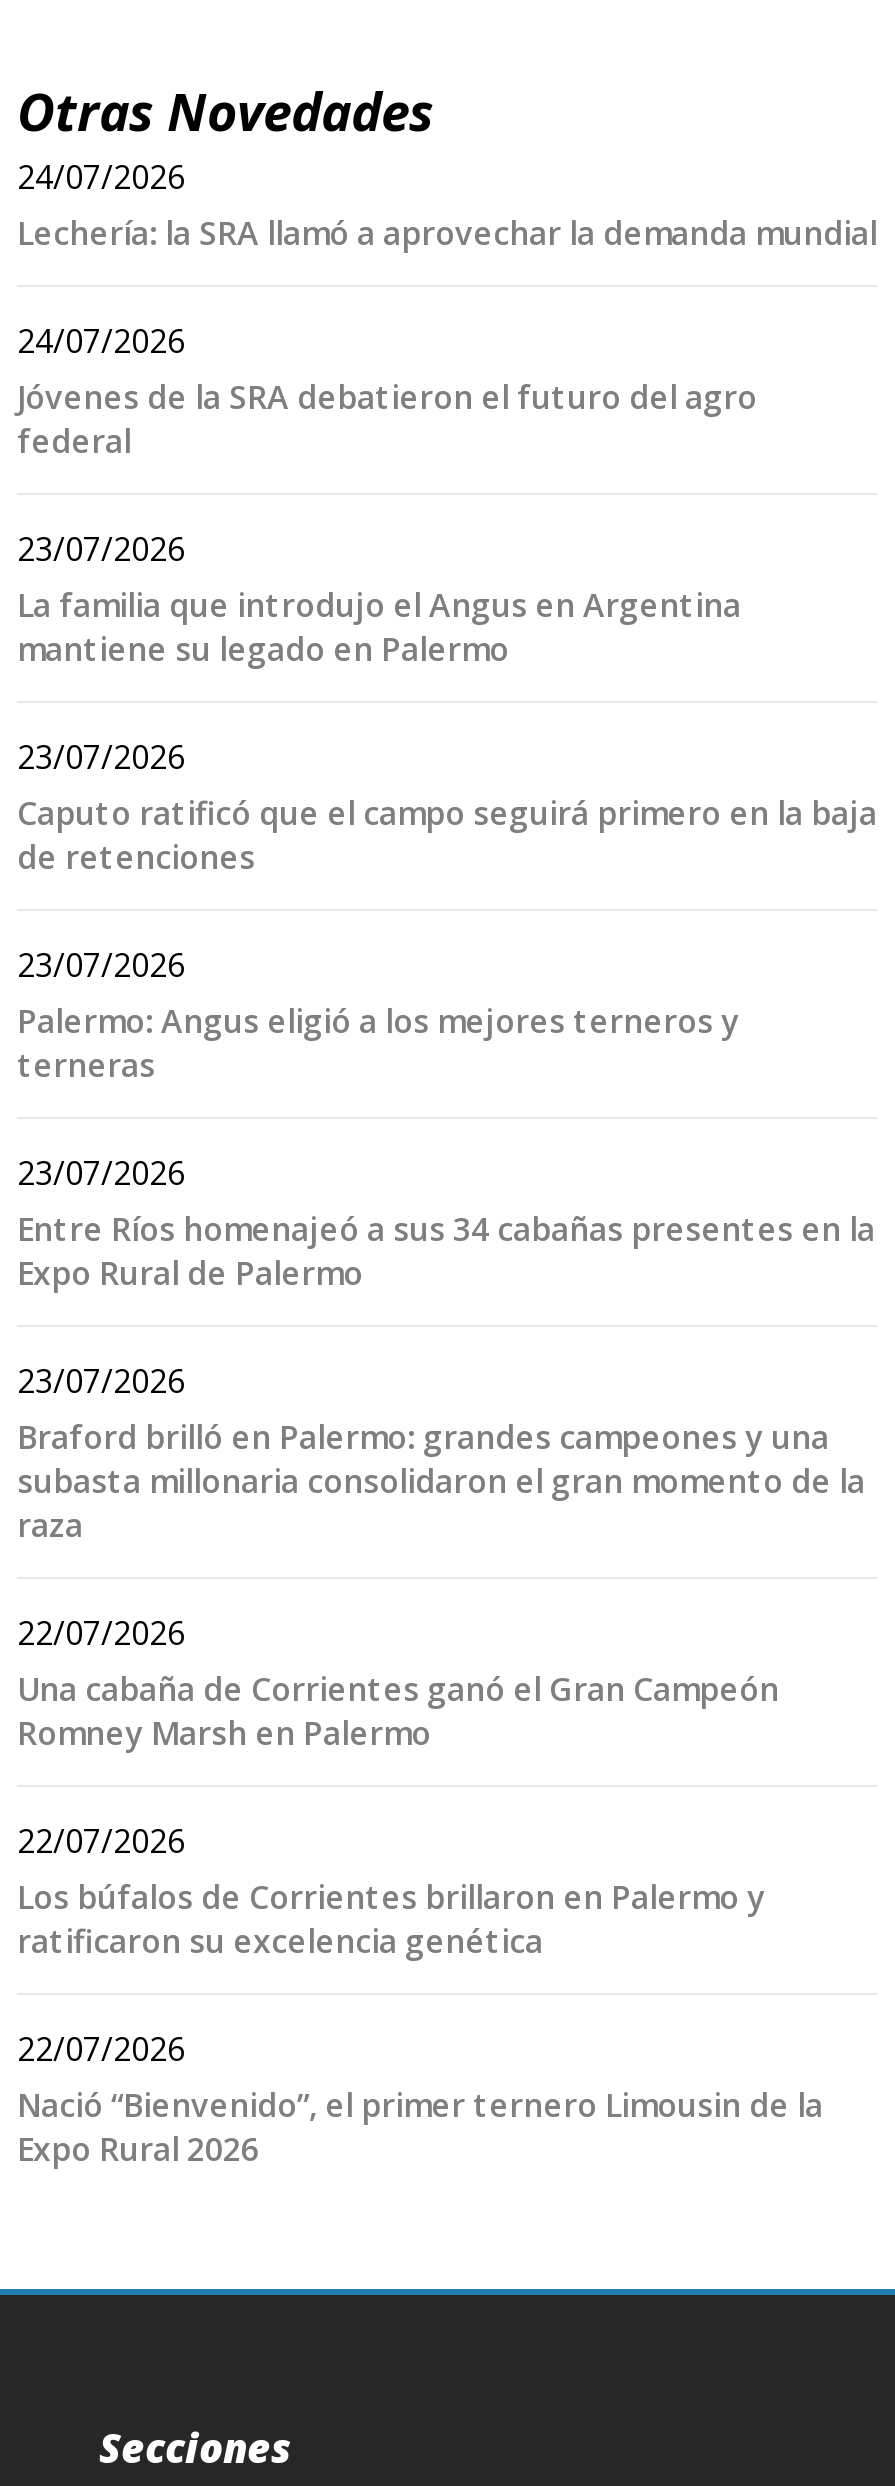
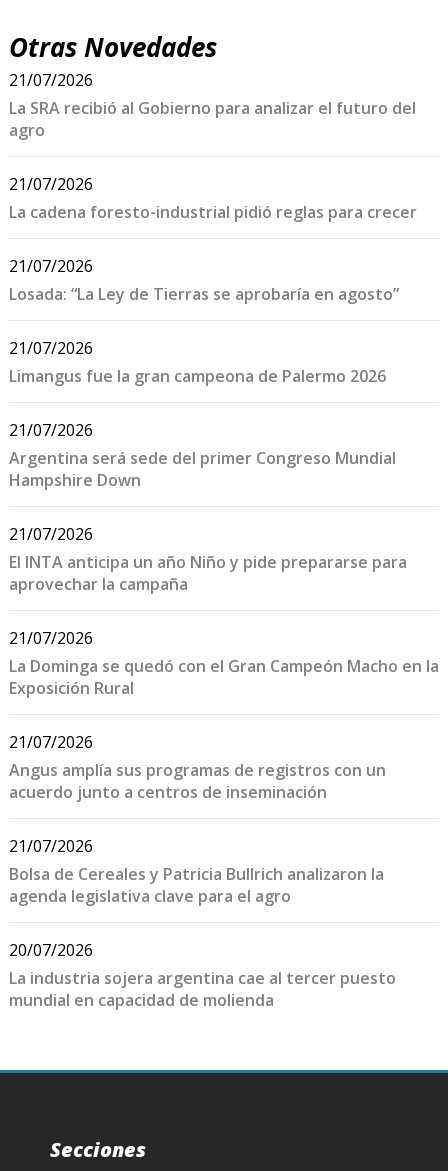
[17,155,877,255] 24/07/2026 | Lechería: la SRA llamó a aprovechar la demanda mundial -> [9,69,416,141] 21/07/2026 | La SRA recibió al Gobierno para analizar el futuro del | agro
[17,319,757,463] 24/07/2026 | Jóvenes de la SRA debatieron el futuro del agro | federal -> [9,173,417,223] 21/07/2026 | La cadena foresto-industrial pidió reglas para crecer
[17,527,741,671] 23/07/2026 | La familia que introdujo el Angus en Argentina | mantiene su legado en Palermo -> [9,255,399,305] 21/07/2026 | Losada: “La Ley de Tierras se aprobaría en agosto”
[17,735,877,879] 23/07/2026 | Caputo ratificó que el campo seguirá primero en la baja | de retenciones -> [9,337,386,387] 21/07/2026 | Limangus fue la gran campeona de Palermo 2026
[17,943,739,1087] 23/07/2026 | Palermo: Angus eligió a los mejores terneros y | terneras -> [9,419,396,491] 21/07/2026 | Argentina será sede del primer Congreso Mundial | Hampshire Down
[17,1151,875,1295] 23/07/2026 | Entre Ríos homenajeó a sus 34 cabañas presentes en la | Expo Rural de Palermo -> [9,523,407,595] 21/07/2026 | El INTA anticipa un año Niño y pide prepararse para | aprovechar la campaña
[17,1359,865,1547] 23/07/2026 | Braford brilló en Palermo: grandes campeones y una | subasta millonaria consolidaron el gran momento de la | raza -> [9,627,439,699] 21/07/2026 | La Dominga se quedó con el Gran Campeón Macho en la | Exposición Rural
[17,1611,779,1755] 22/07/2026 | Una cabaña de Corrientes ganó el Gran Campeón | Romney Marsh en Palermo -> [9,731,386,803] 21/07/2026 | Angus amplía sus programas de registros con un | acuerdo junto a centros de inseminación
[17,1819,765,1963] 22/07/2026 | Los búfalos de Corrientes brillaron en Palermo y | ratificaron su excelencia genética -> [9,835,384,907] 21/07/2026 | Bolsa de Cereales y Patricia Bullrich analizaron la | agenda legislativa clave para el agro
[17,2027,823,2171] 22/07/2026 | Nació “Bienvenido”, el primer ternero Limousin de la | Expo Rural 2026 -> [9,939,396,1011] 20/07/2026 | La industria sojera argentina cae al tercer puesto | mundial en capacidad de molienda

